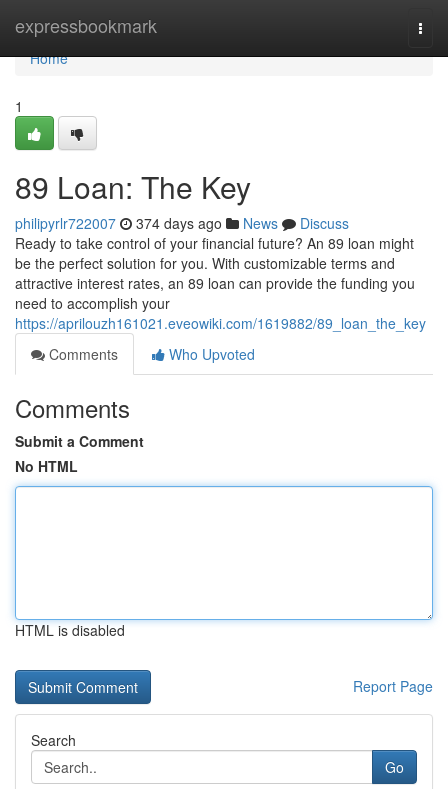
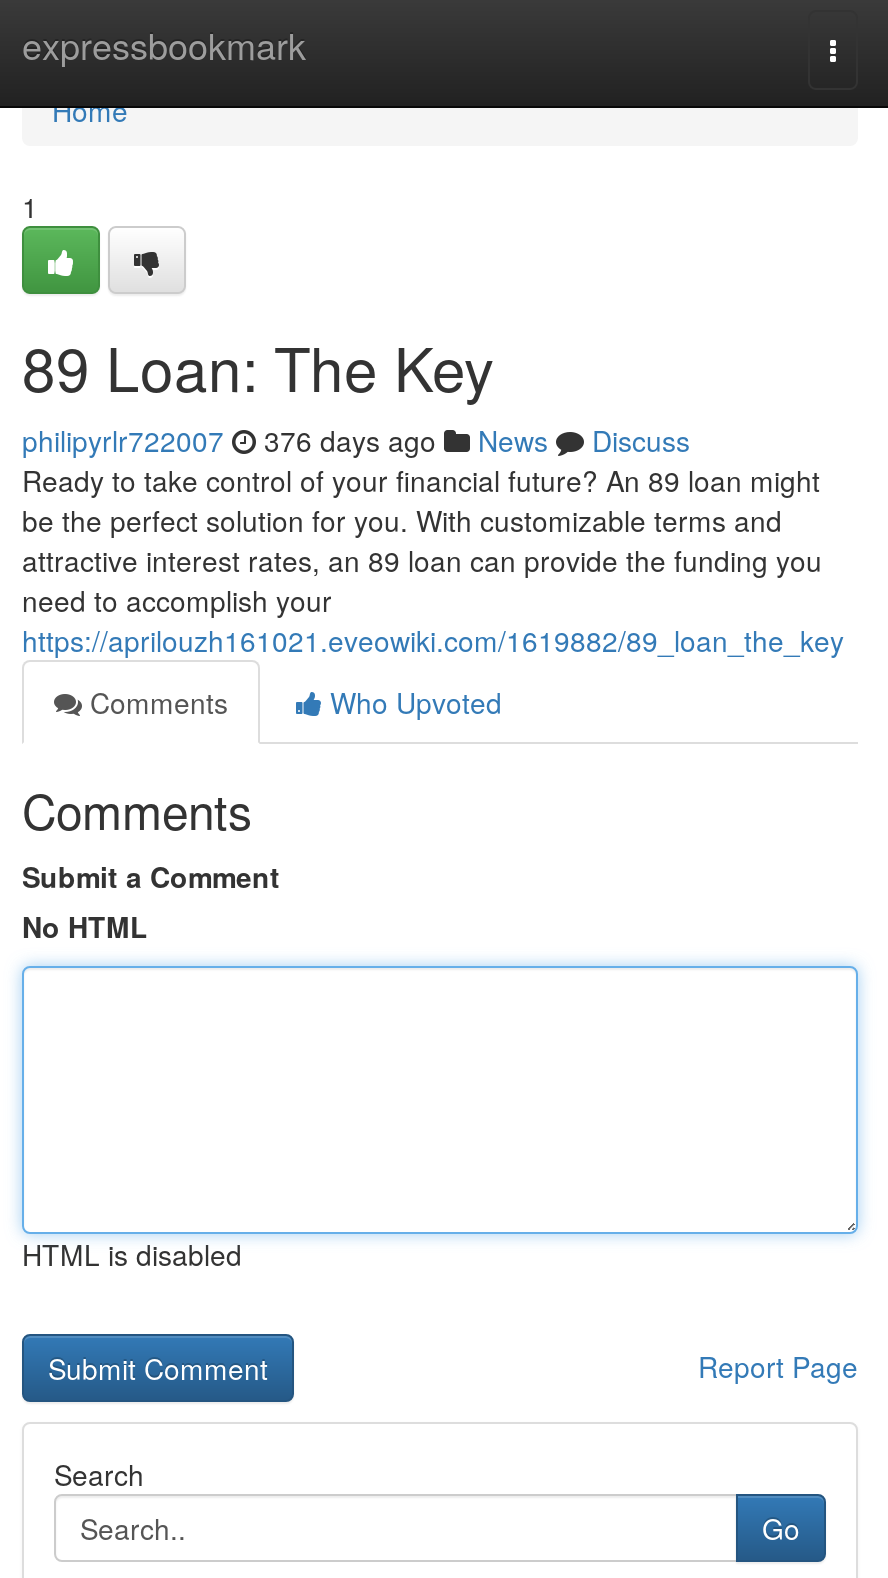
[15,213,349,233] philipyrlr722007 374 days ago News Discuss -> [22,420,690,460] philipyrlr722007 376 days ago News Discuss

